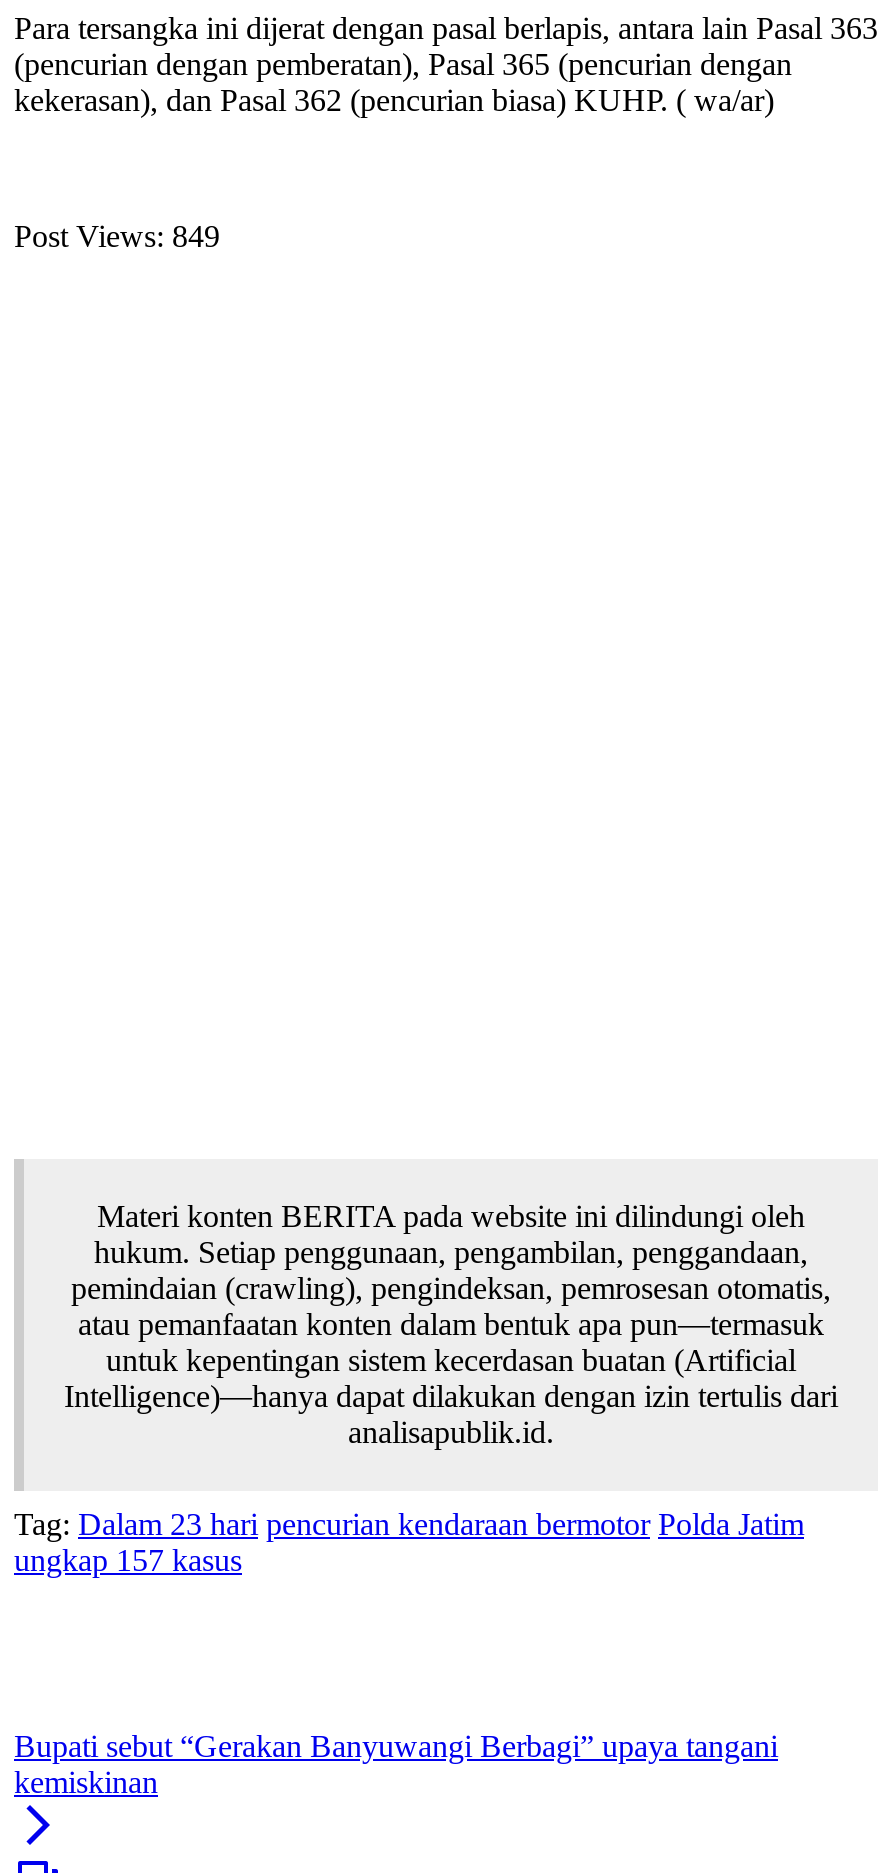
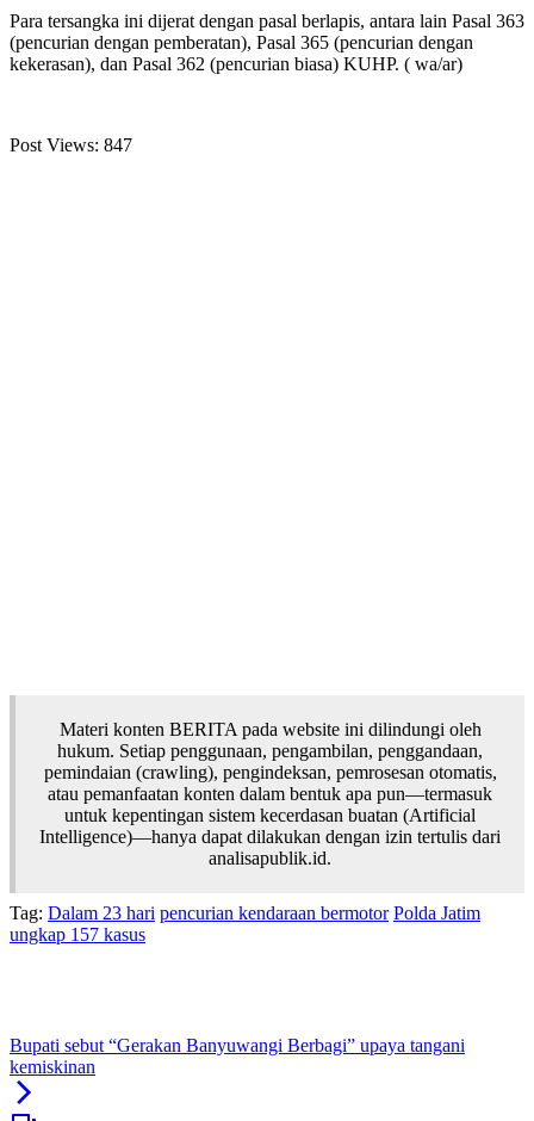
[14,220,220,254] Post Views: 849 -> [10,135,132,155] Post Views: 847

